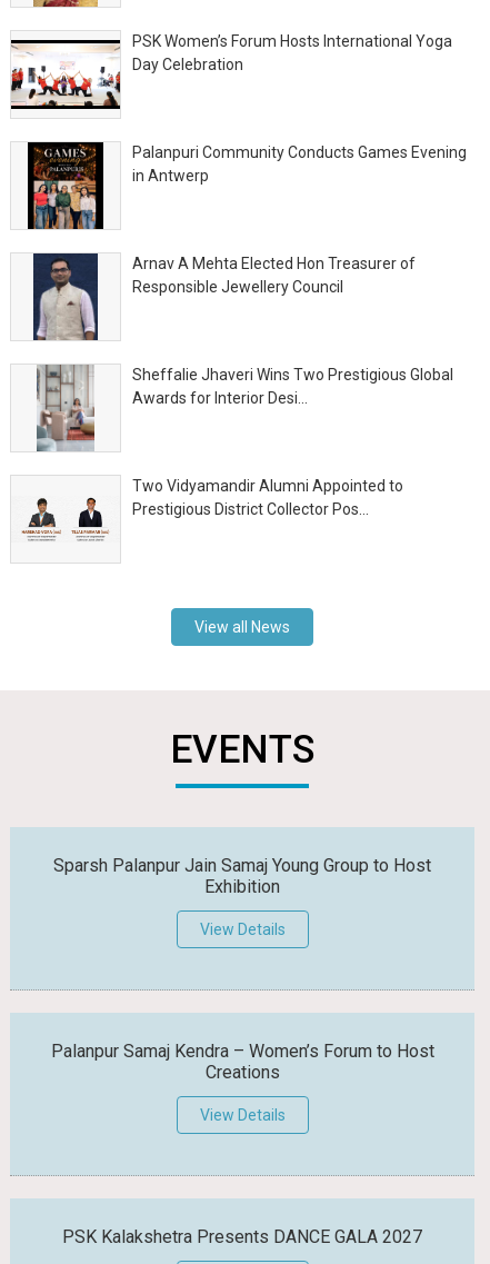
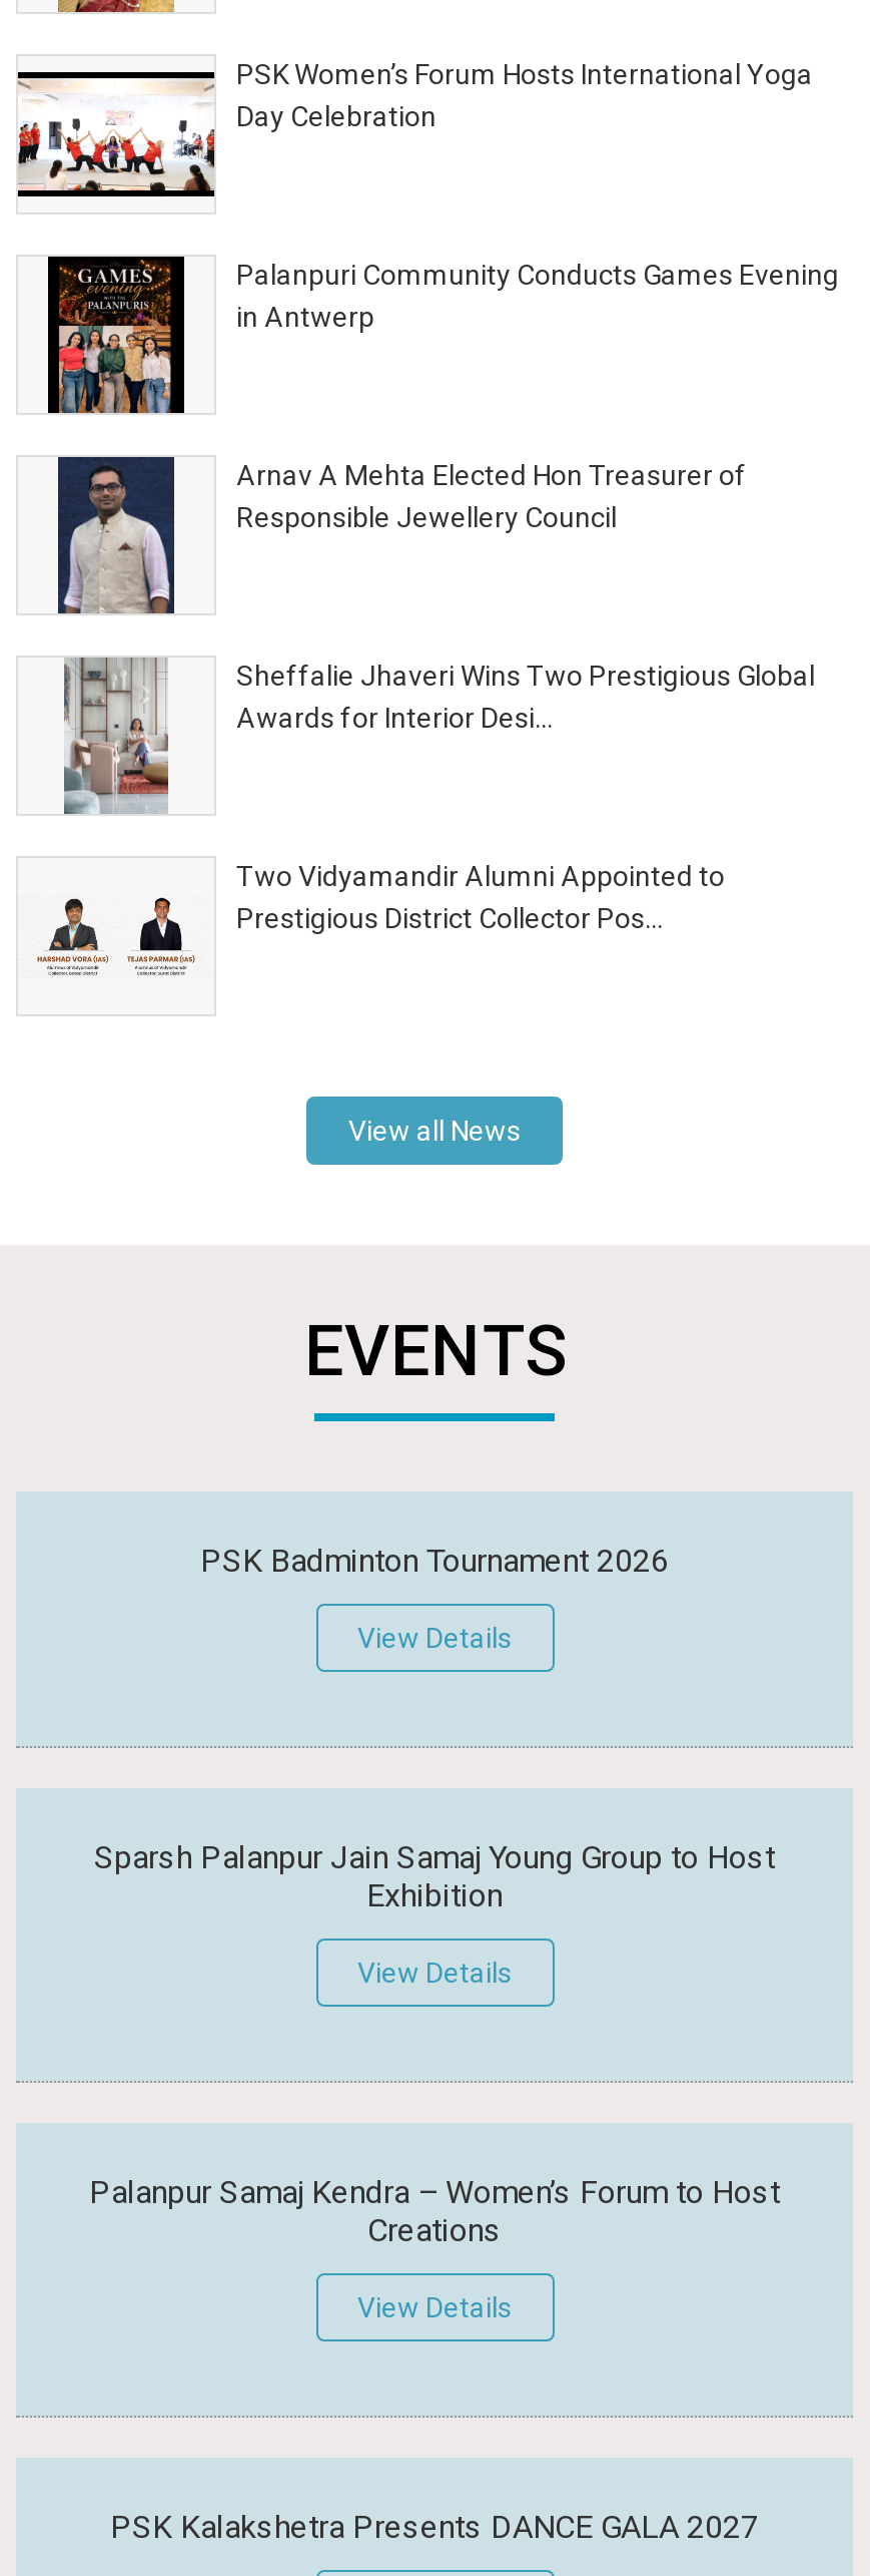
none -> [200,1542,669,1654] PSK Badminton Tournament 2026 | View Details

